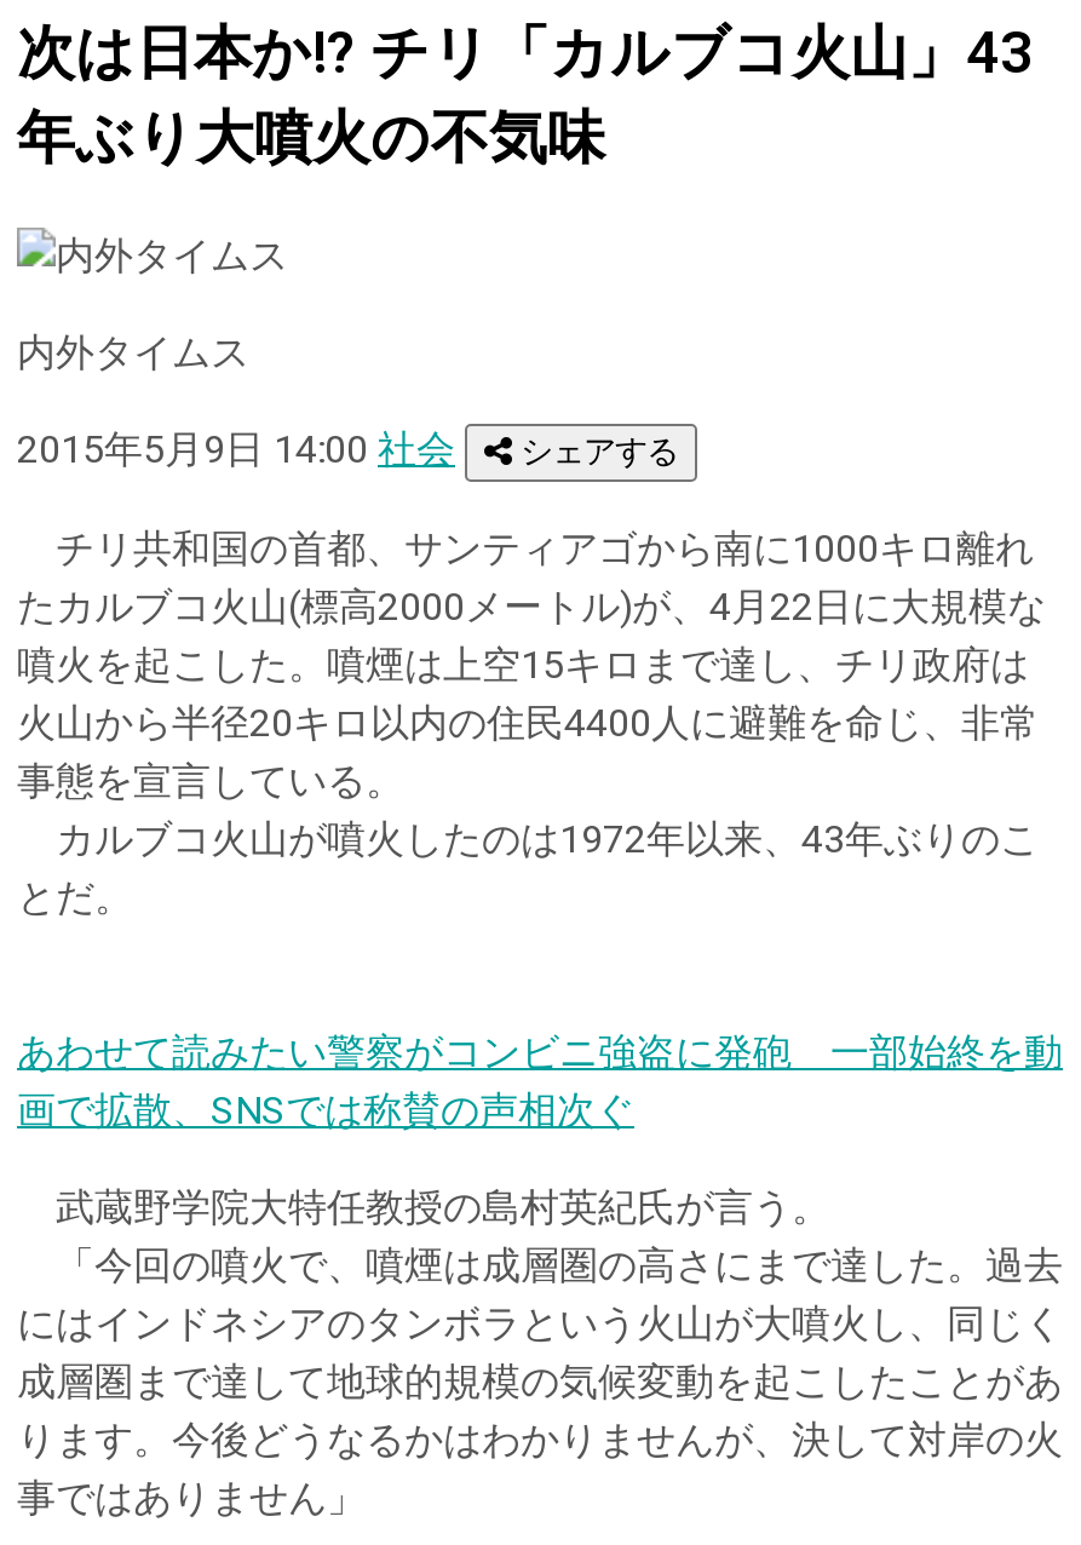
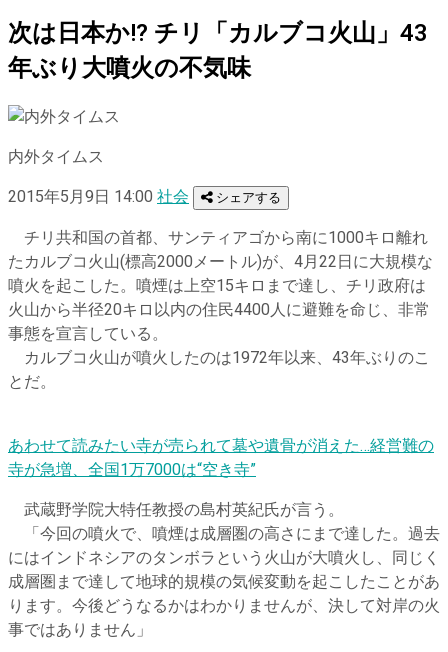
[17,1025,1063,1142] あわせて読みたい警察がコンビニ強盗に発砲 一部始終を動 | 画で拡散、SNSでは称賛の声相次ぐ -> [8,434,434,482] あわせて読みたい寺が売られて墓や遺骨が消えた…経営難の | 寺が急増、全国1万7000は“空き寺”

